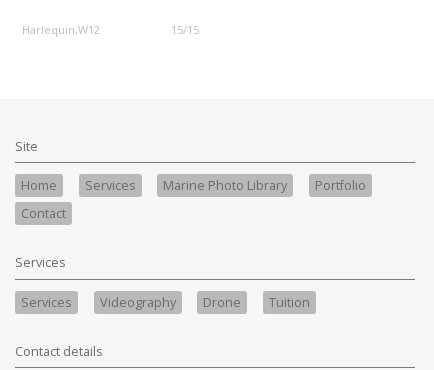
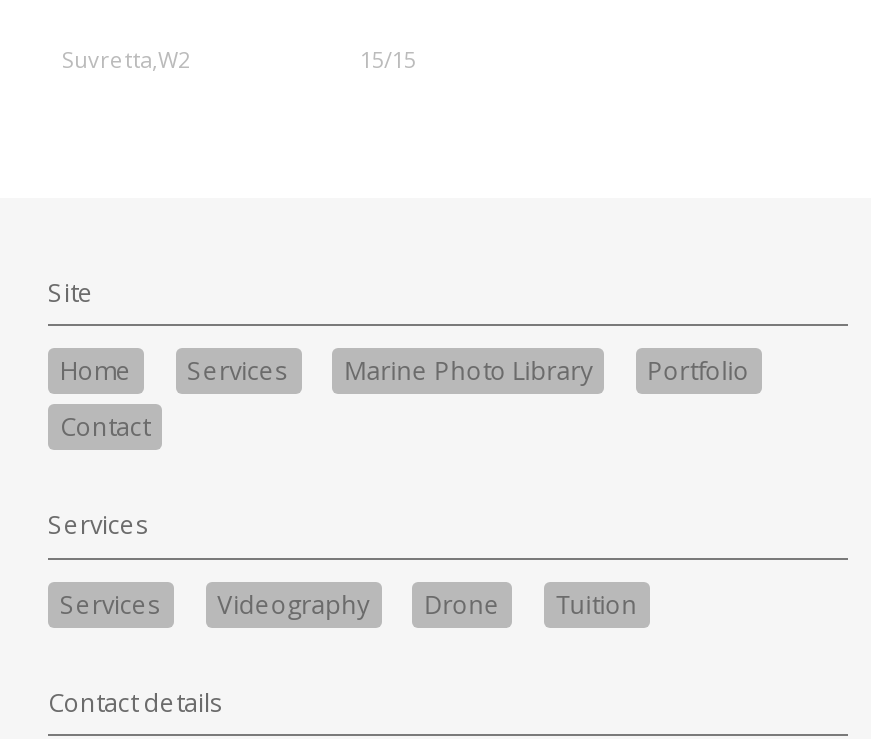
[22,22,100,37] Harlequin,W12 -> [62,44,190,74] Suvretta,W2

